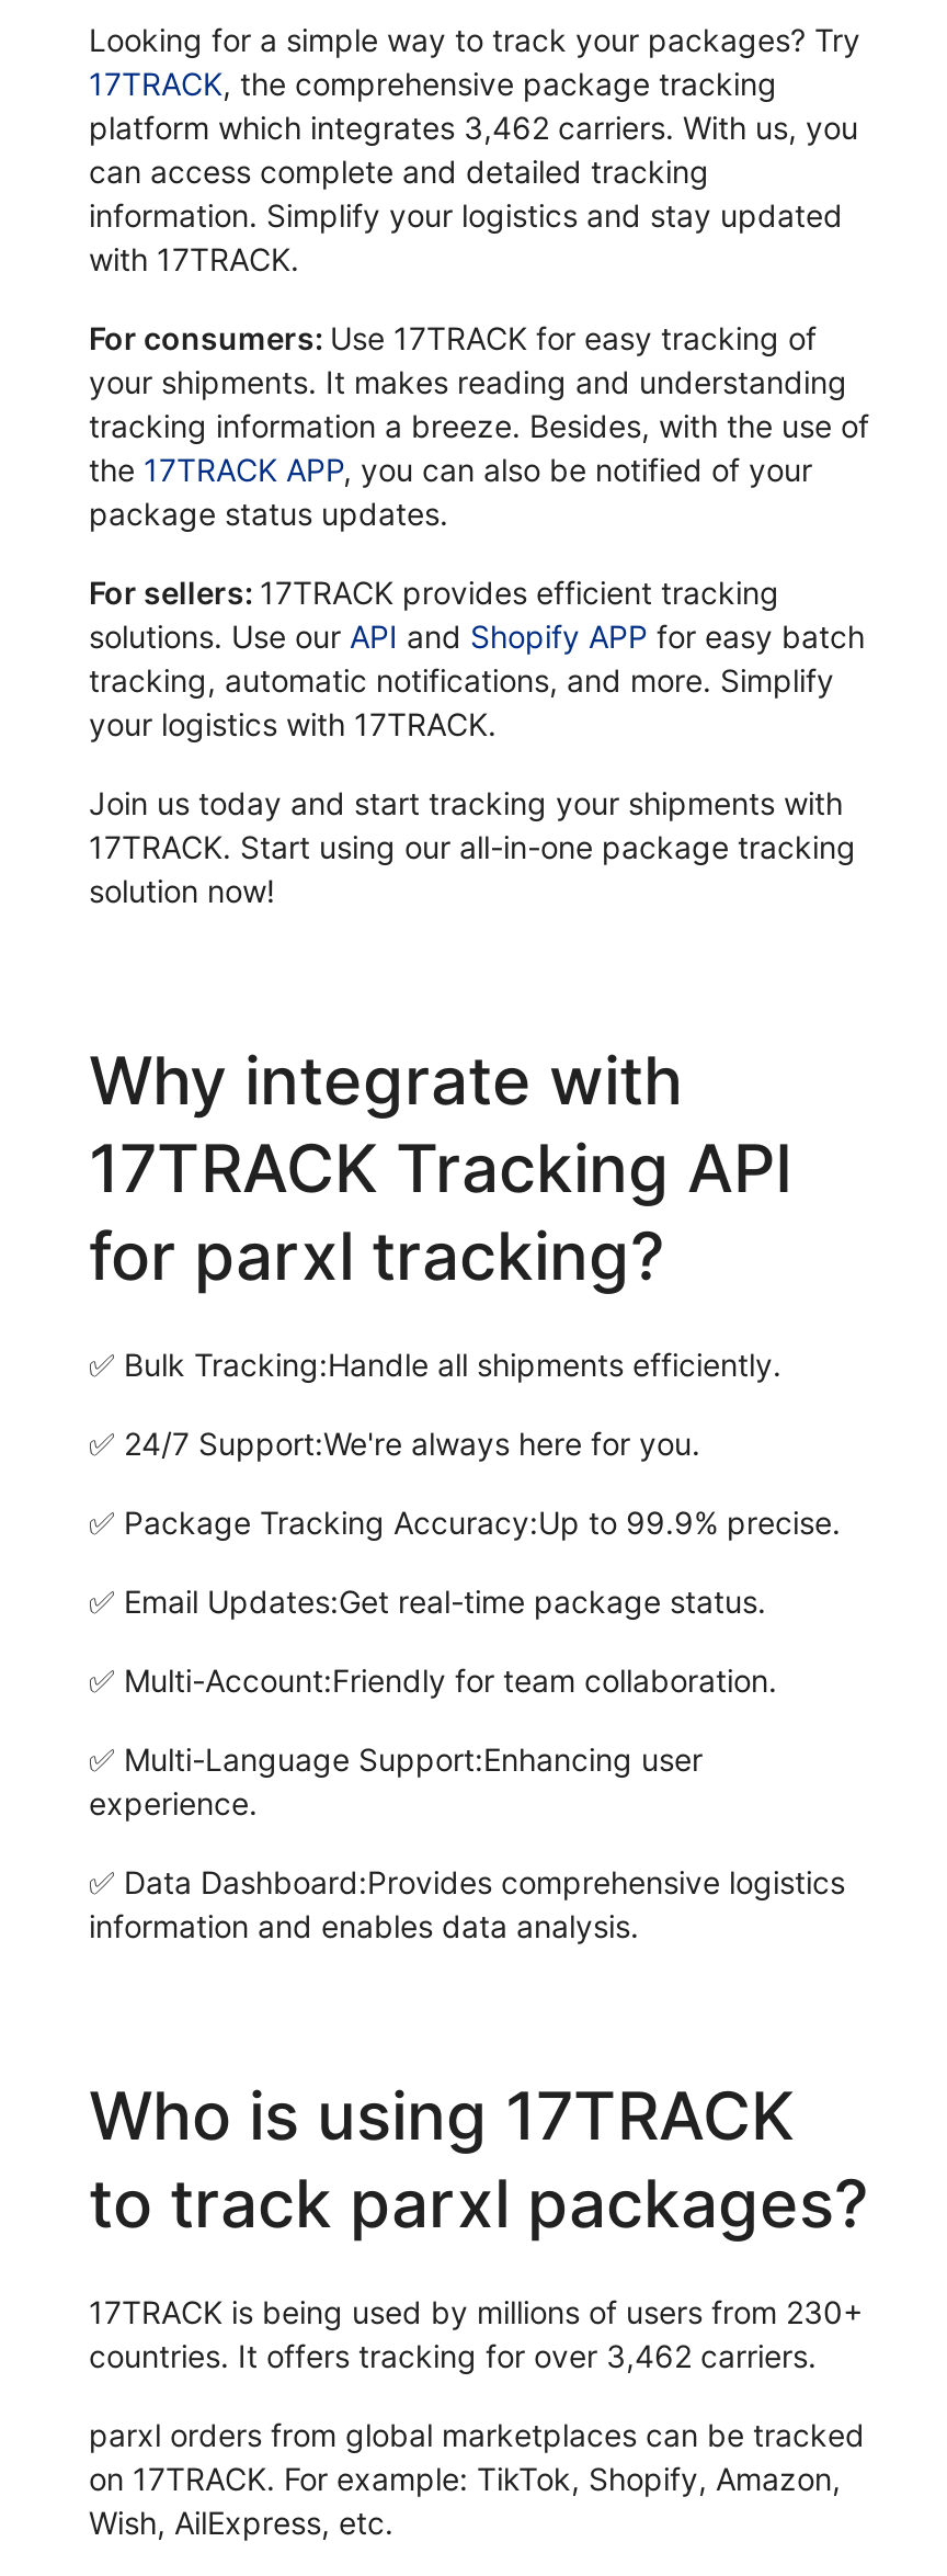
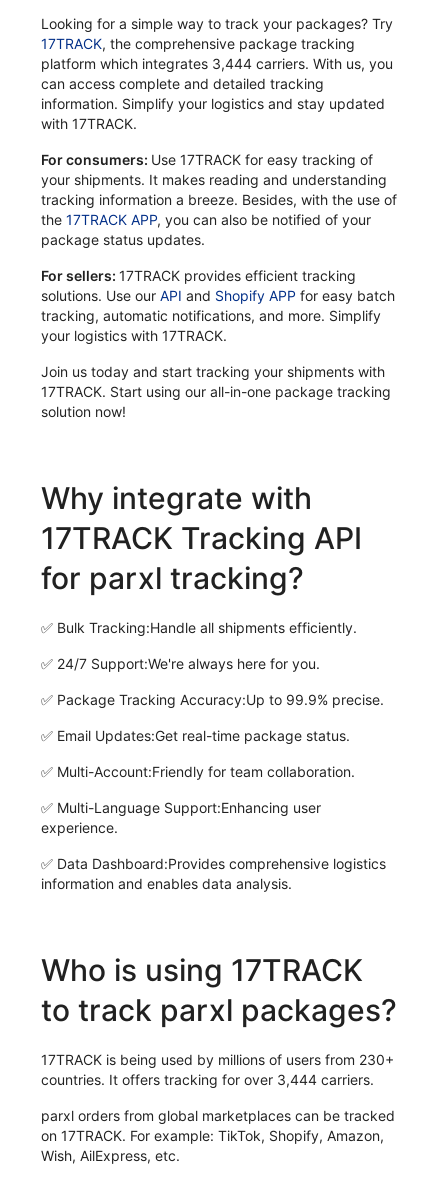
[89,109,858,147] platform which integrates 3,462 carriers. With us, you -> [41,55,393,72] platform which integrates 3,444 carriers. With us, you
[89,2338,817,2375] countries. It offers tracking for over 3,462 carriers. -> [41,1071,374,1088] countries. It offers tracking for over 3,444 carriers.

